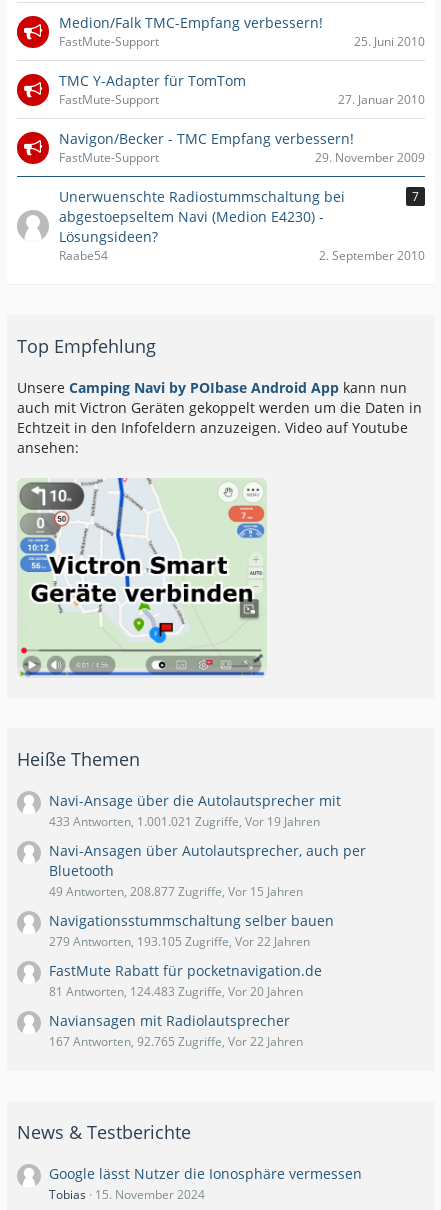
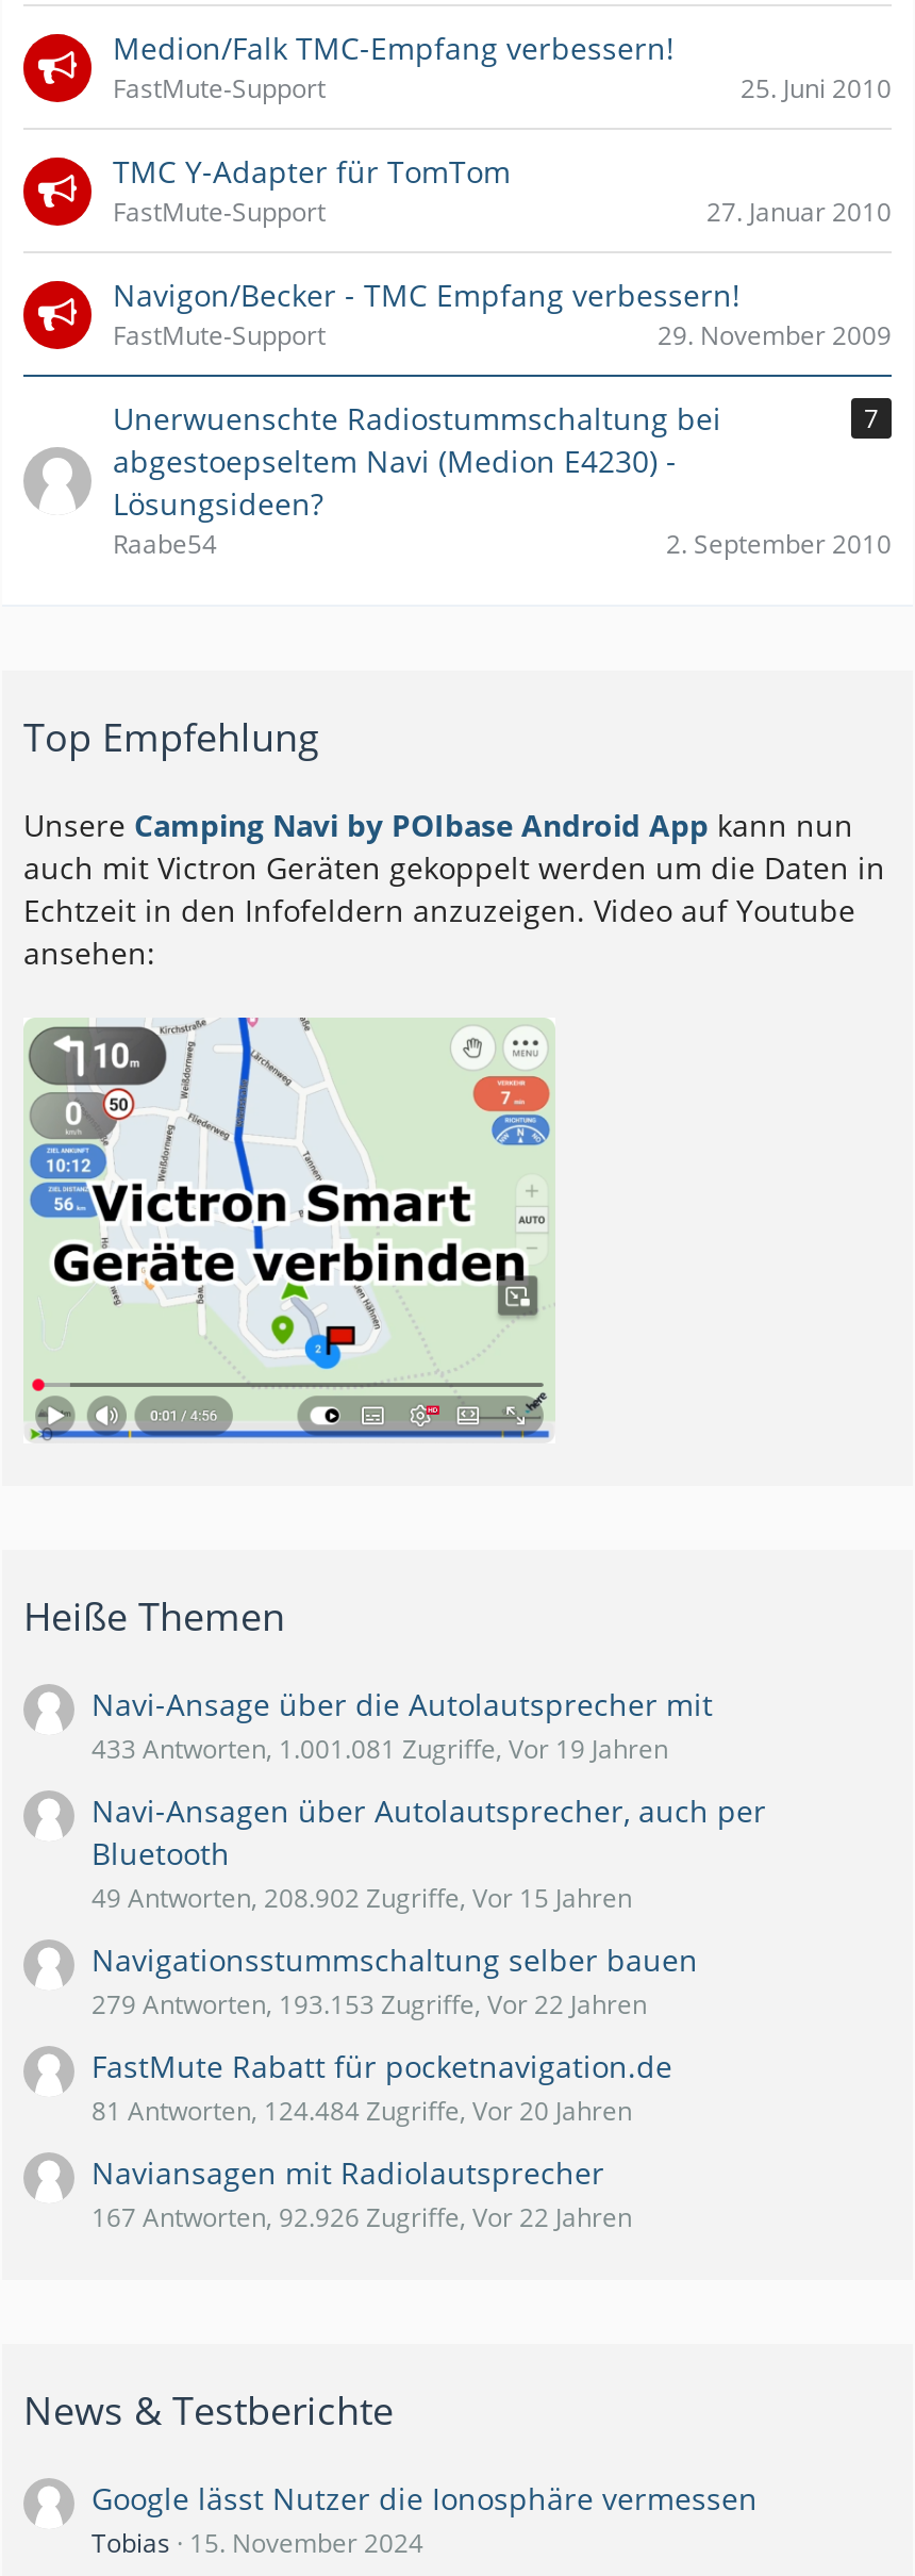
[49,813,320,830] 433 Antworten, 1.001.021 Zugriffe, Vor 19 Jahren -> [91,1731,668,1767] 433 Antworten, 1.001.081 Zugriffe, Vor 19 Jahren
[49,883,303,900] 49 Antworten, 208.877 Zugriffe, Vor 15 Jahren -> [91,1880,632,1916] 49 Antworten, 208.902 Zugriffe, Vor 15 Jahren
[49,933,310,950] 279 Antworten, 193.105 Zugriffe, Vor 22 Jahren -> [91,1987,647,2023] 279 Antworten, 193.153 Zugriffe, Vor 22 Jahren
[49,983,303,1000] 81 Antworten, 124.483 Zugriffe, Vor 20 Jahren -> [91,2093,632,2129] 81 Antworten, 124.484 Zugriffe, Vor 20 Jahren
[49,1033,303,1050] 167 Antworten, 92.765 Zugriffe, Vor 22 Jahren -> [91,2199,632,2236] 167 Antworten, 92.926 Zugriffe, Vor 22 Jahren

